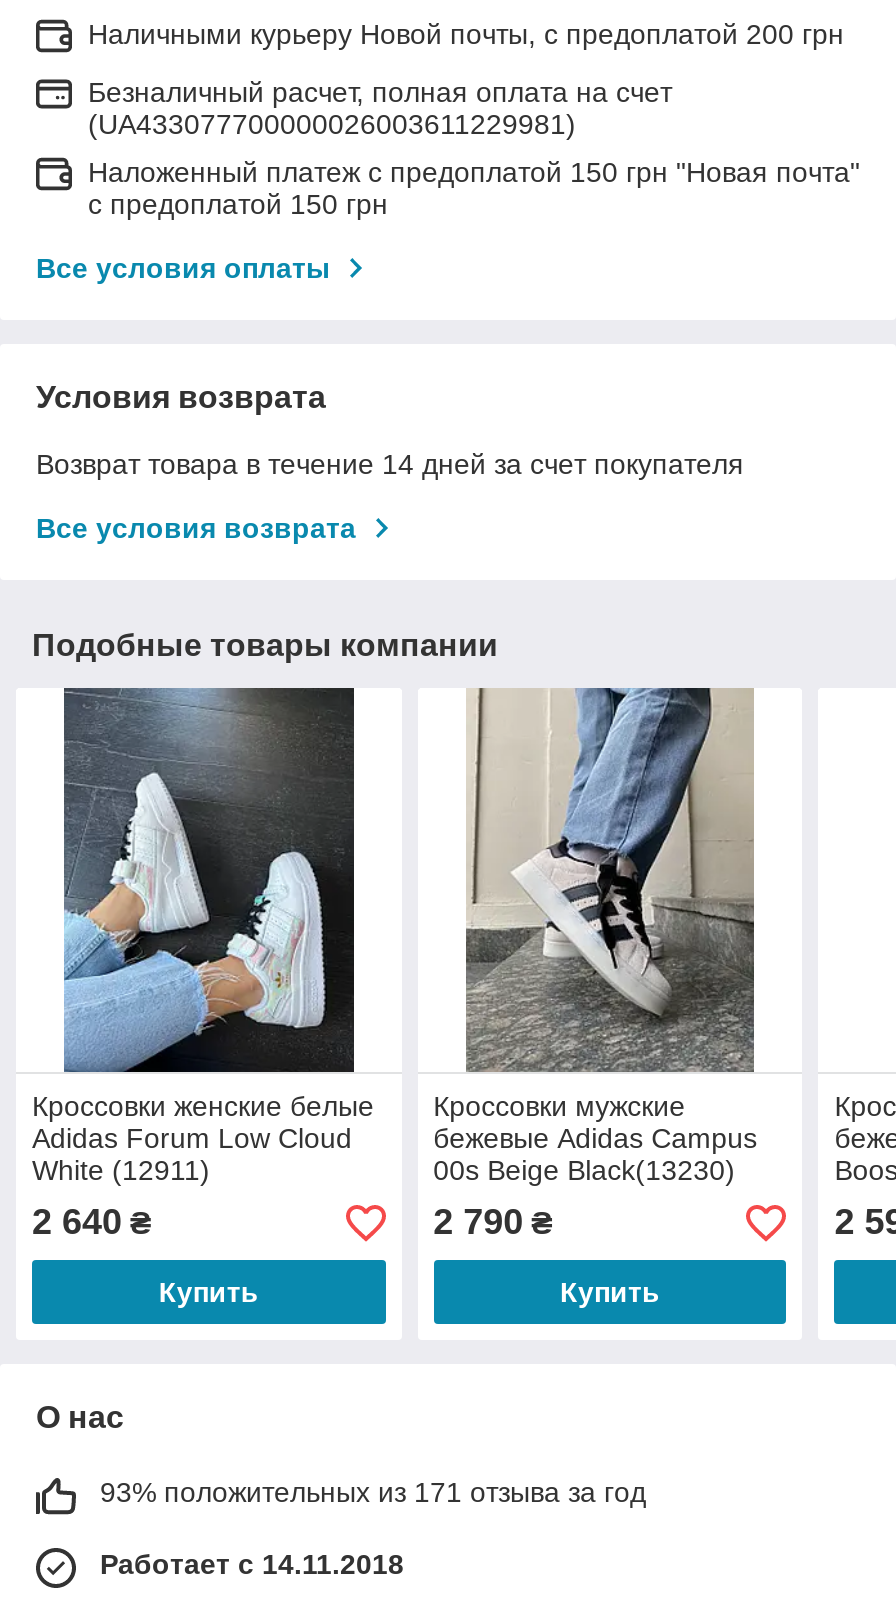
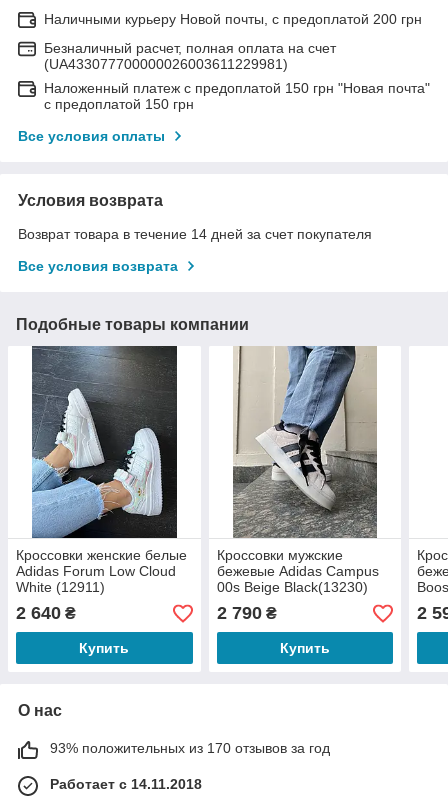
[100,1477,646,1509] 93% положительных из 171 отзыва за год -> [50,740,330,756] 93% положительных из 170 отзывов за год

